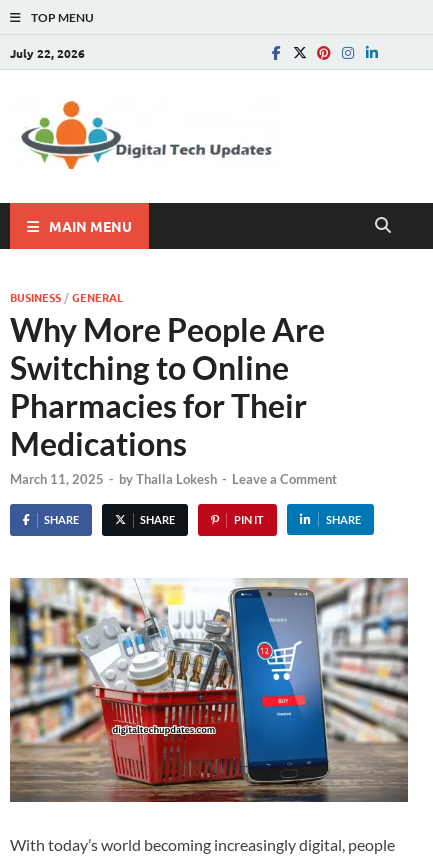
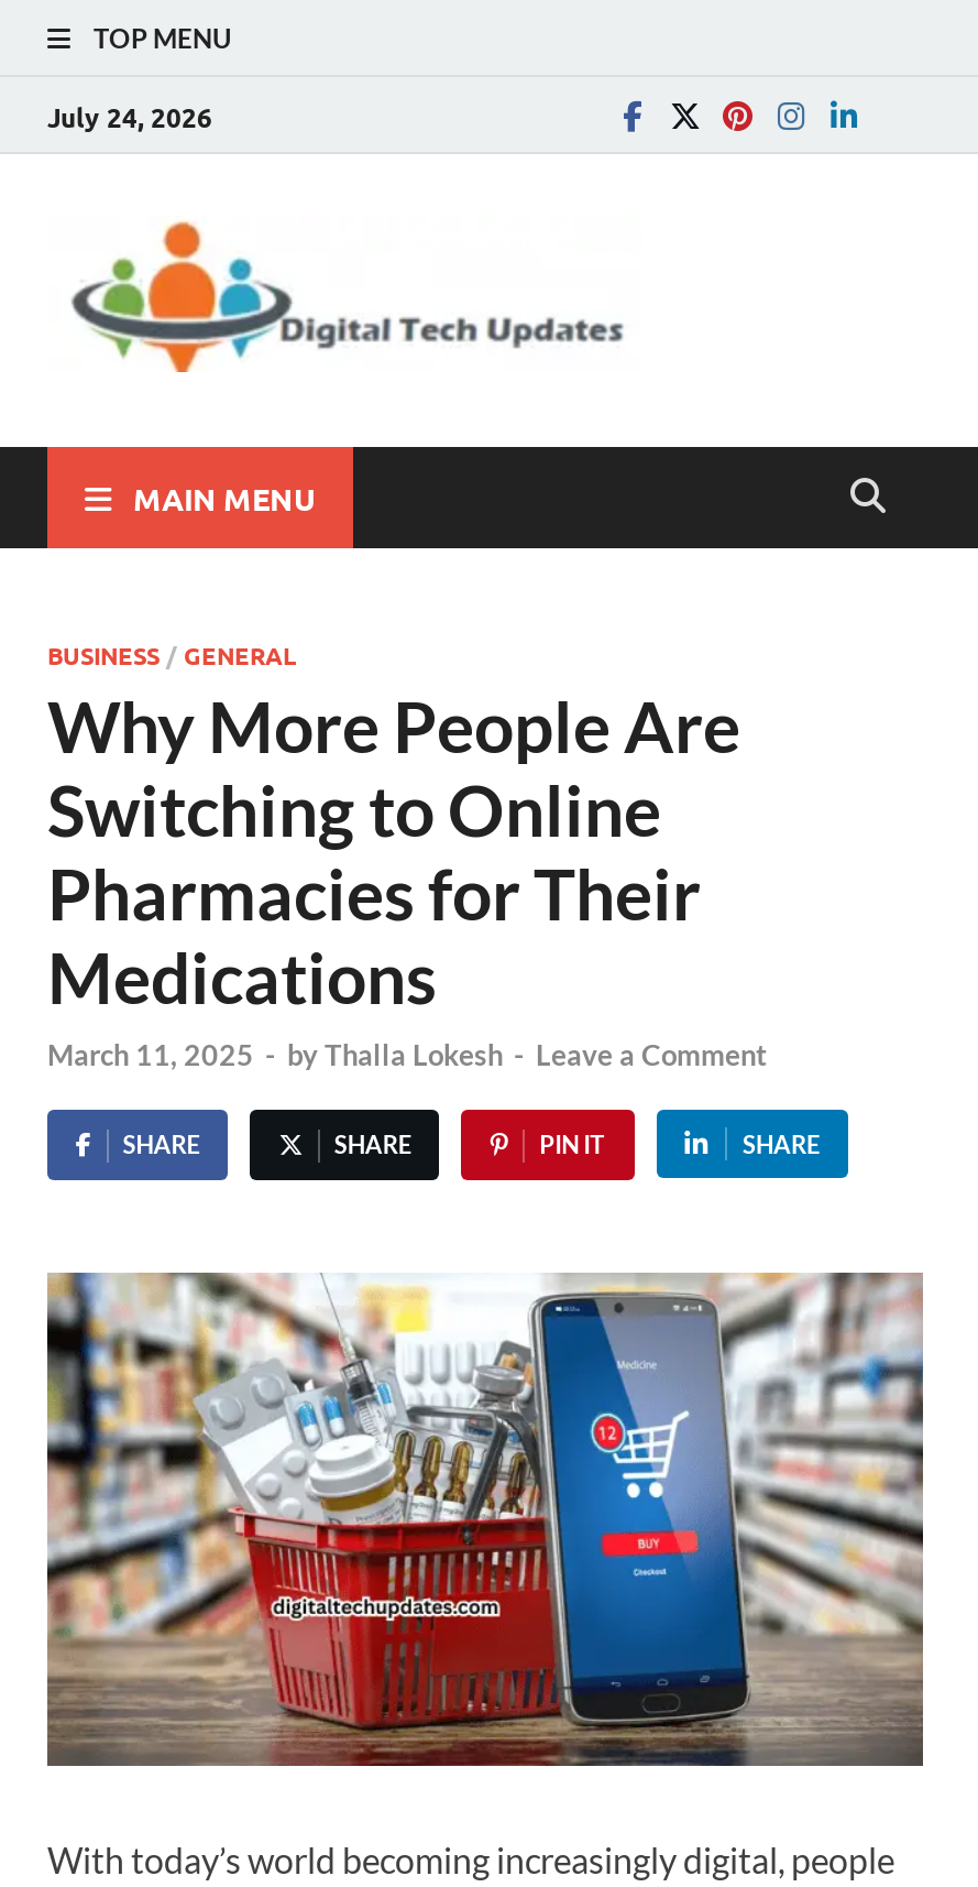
[10,44,85,60] July 22, 2026 -> [47,98,212,133] July 24, 2026

